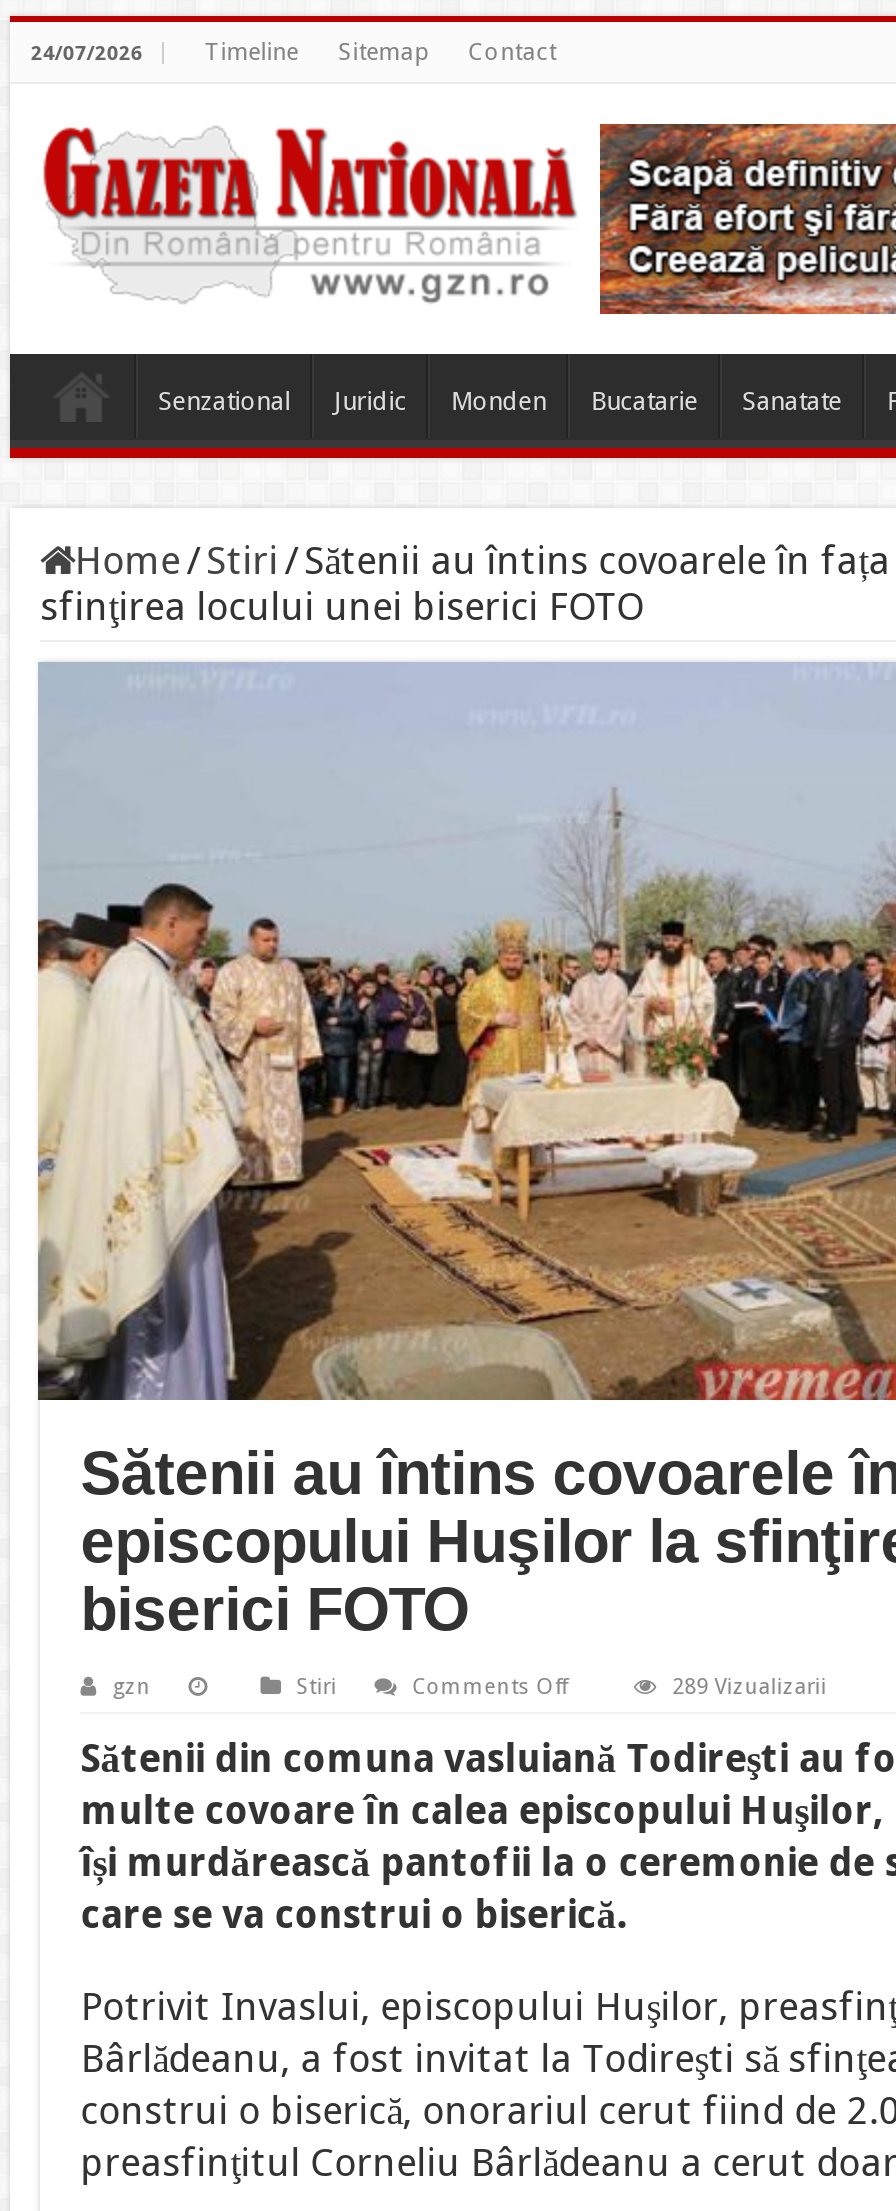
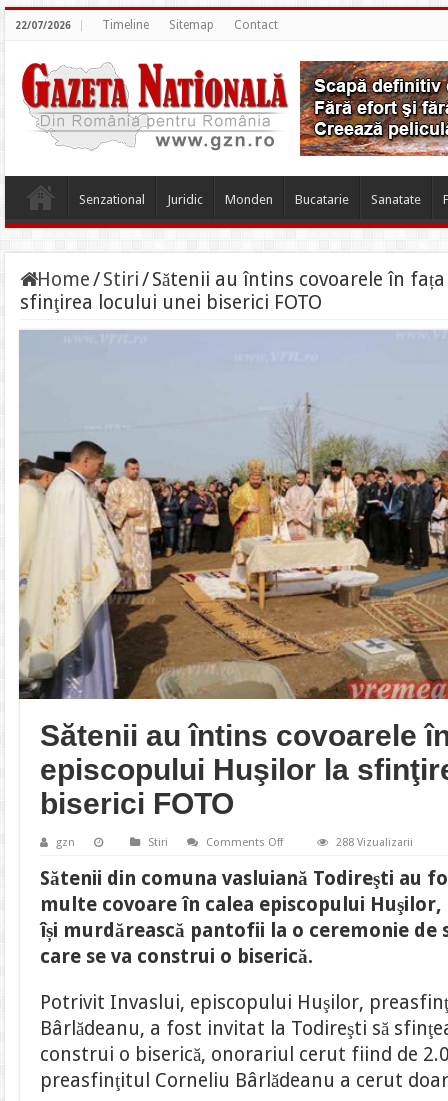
[30,42,142,64] 24/07/2026 -> [15,20,71,31] 22/07/2026
[672,1673,826,1699] 289 Vizualizarii -> [336,835,413,848] 288 Vizualizarii

